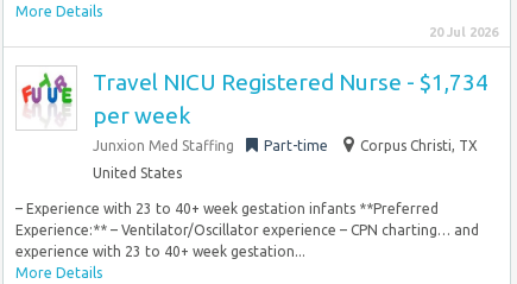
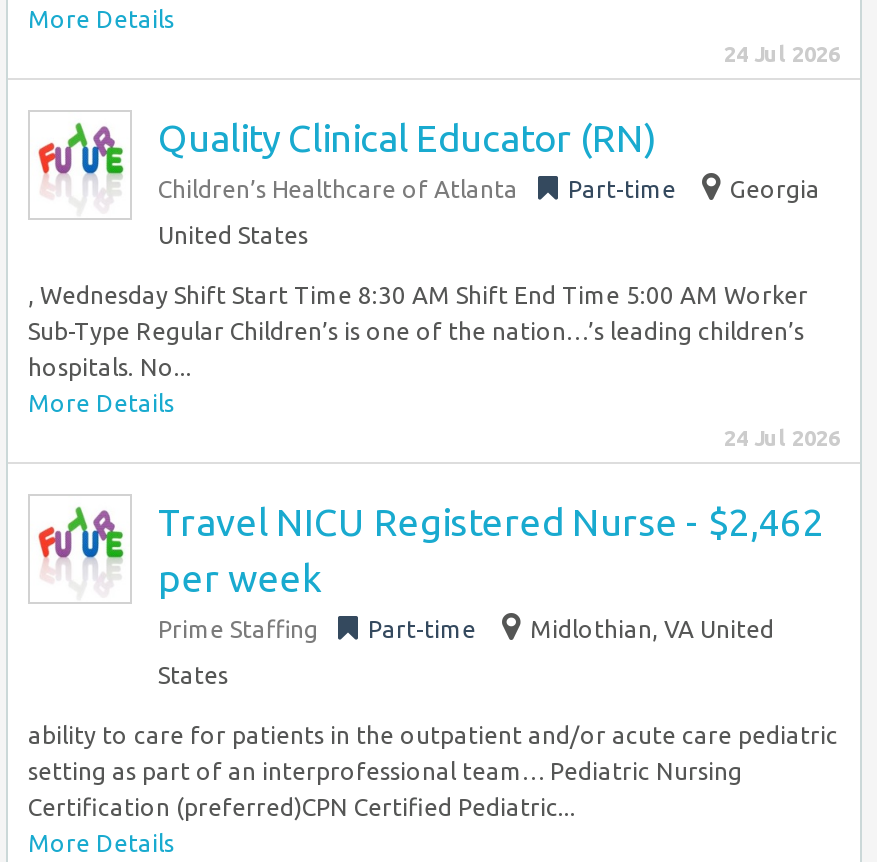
[93,25,498,95] 20 Jul 2026 | Travel NICU Registered Nurse - $1,734 -> [28,42,840,544] 24 Jul 2026 | Quality Clinical Educator (RN) | Children’s Healthcare of Atlanta | Part-time | Georgia | , Wednesday Shift Start Time 8:30 AM Shift End Time 5:00 AM Worker | Sub-Type Regular Children’s is one of the nation…’s leading children’s | hospitals. No... | More Details | 24 Jul 2026 | Travel NICU Registered Nurse - $2,462
[93,138,234,153] Junxion Med Staffing -> [158,616,318,642] Prime Staffing
[360,138,478,153] Corpus Christi, TX -> [530,616,774,642] Midlothian, VA United
none -> [158,662,228,688] States
moved [93,165,182,181] -> [158,222,308,248]: United States
[15,201,479,259] – Experience with 23 to 40+ week gestation infants **Preferred | Experience:** – Ventilator/Oscillator experience – CPN charting… and | experience with 23 to 40+ week gestation... -> [28,722,838,820] ability to care for patients in the outpatient and/or acute care pediatric | setting as part of an interprofessional team… Pediatric Nursing | Certification (preferred)CPN Certified Pediatric...

